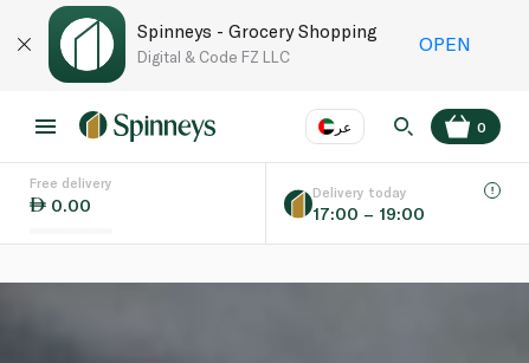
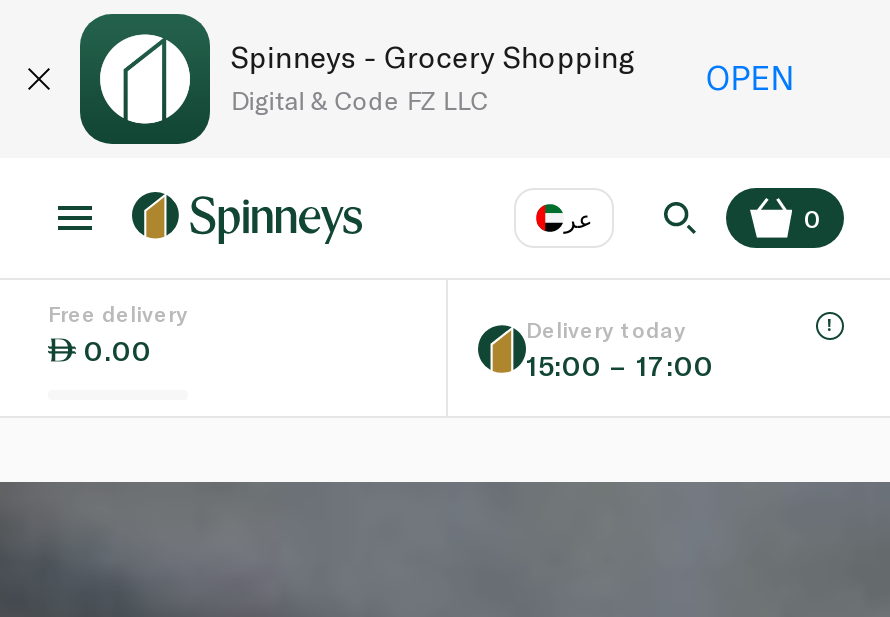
[312,203,425,223] 17:00 – 19:00 -> [526,347,714,381] 15:00 – 17:00

